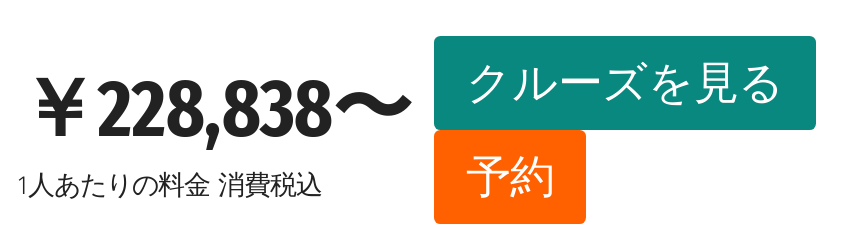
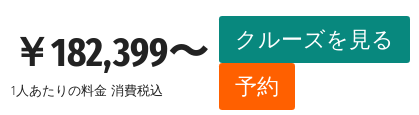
[18,55,784,158] ￥228,838〜 クルーズを見る -> [11,26,394,77] ￥182,399〜 クルーズを見る

